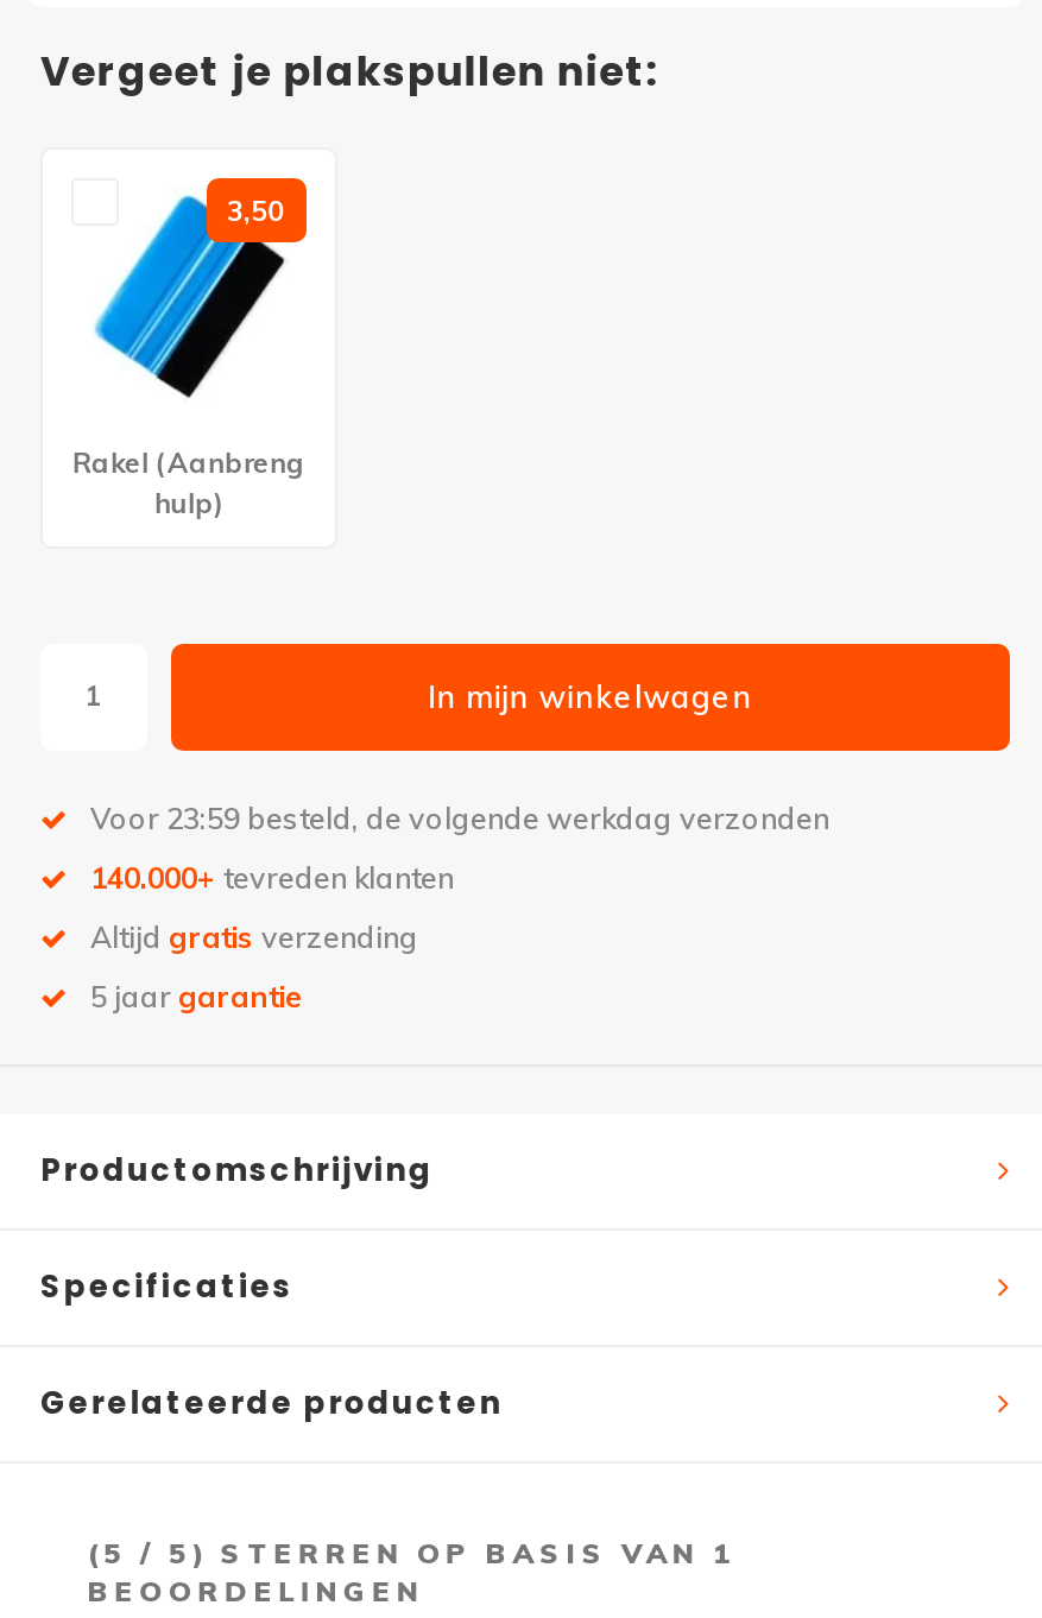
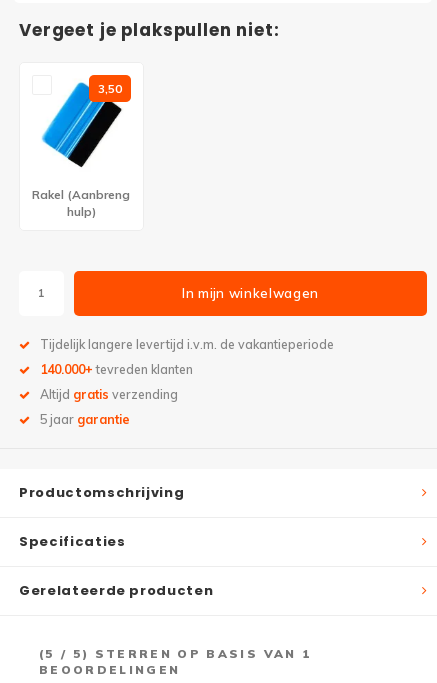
[90,800,829,835] Voor 23:59 besteld, de volgende werkdag verzonden -> [40,337,334,352] Tijdelijk langere levertijd i.v.m. de vakantieperiode

